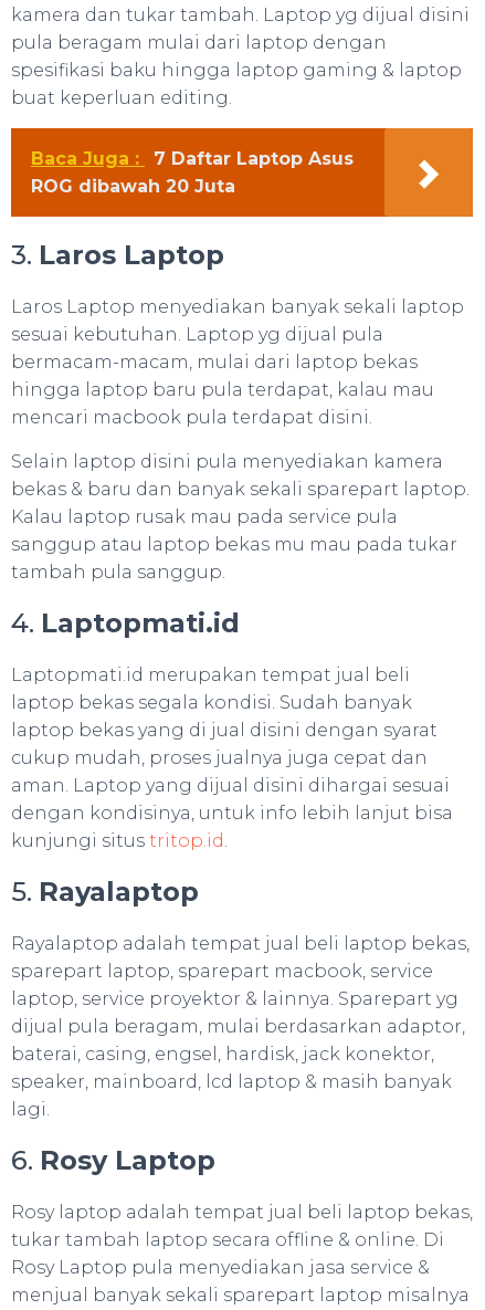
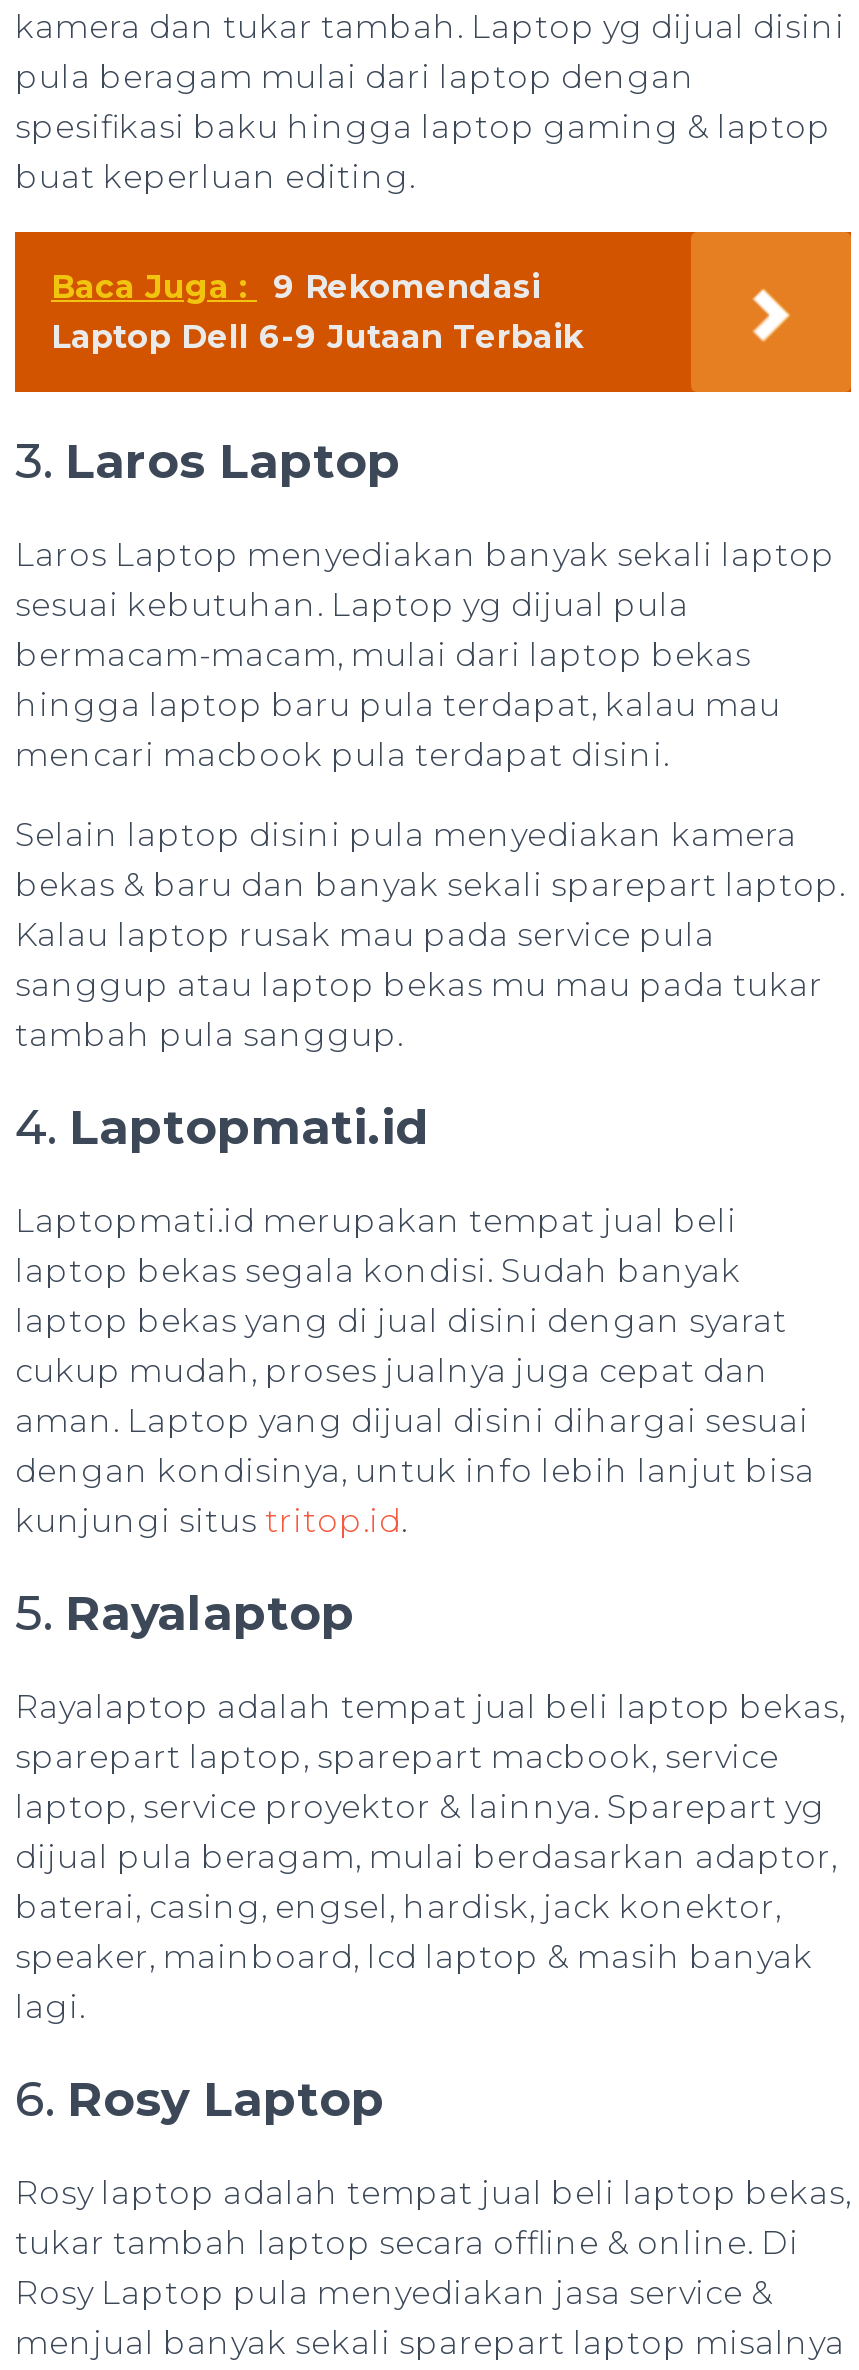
[31,148,354,197] Baca Juga : 7 Daftar Laptop Asus | ROG dibawah 20 Juta -> [51,268,583,356] Baca Juga : 9 Rekomendasi | Laptop Dell 6-9 Jutaan Terbaik

